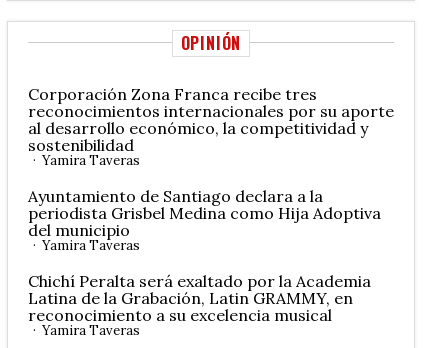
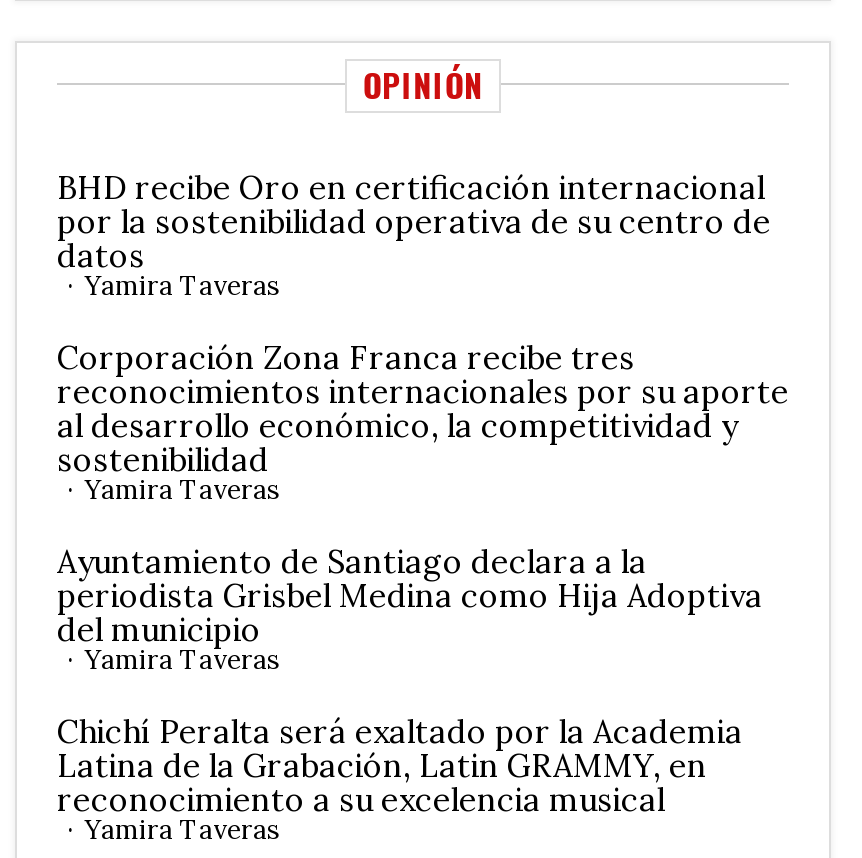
none -> [57,168,771,304] BHD recibe Oro en certificación internacional | por la sostenibilidad operativa de su centro de | datos | Yamira Taveras

